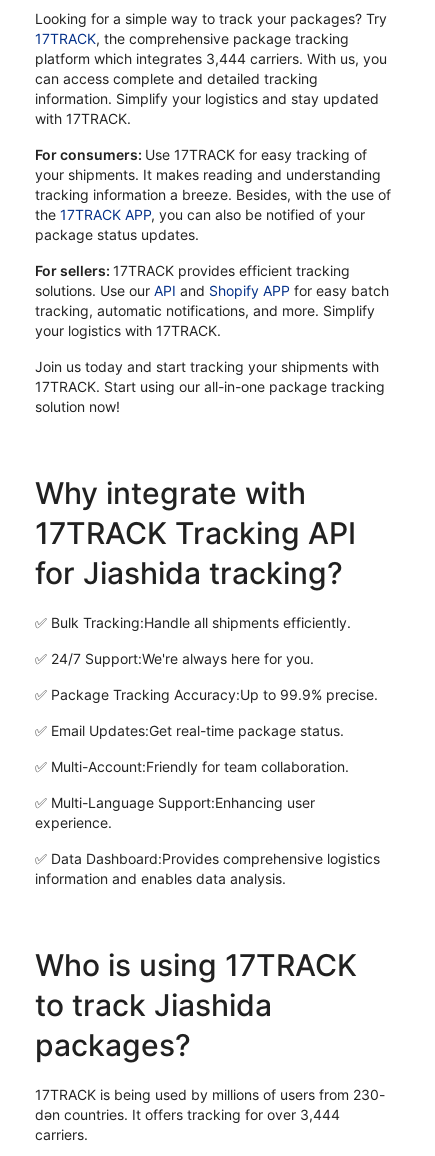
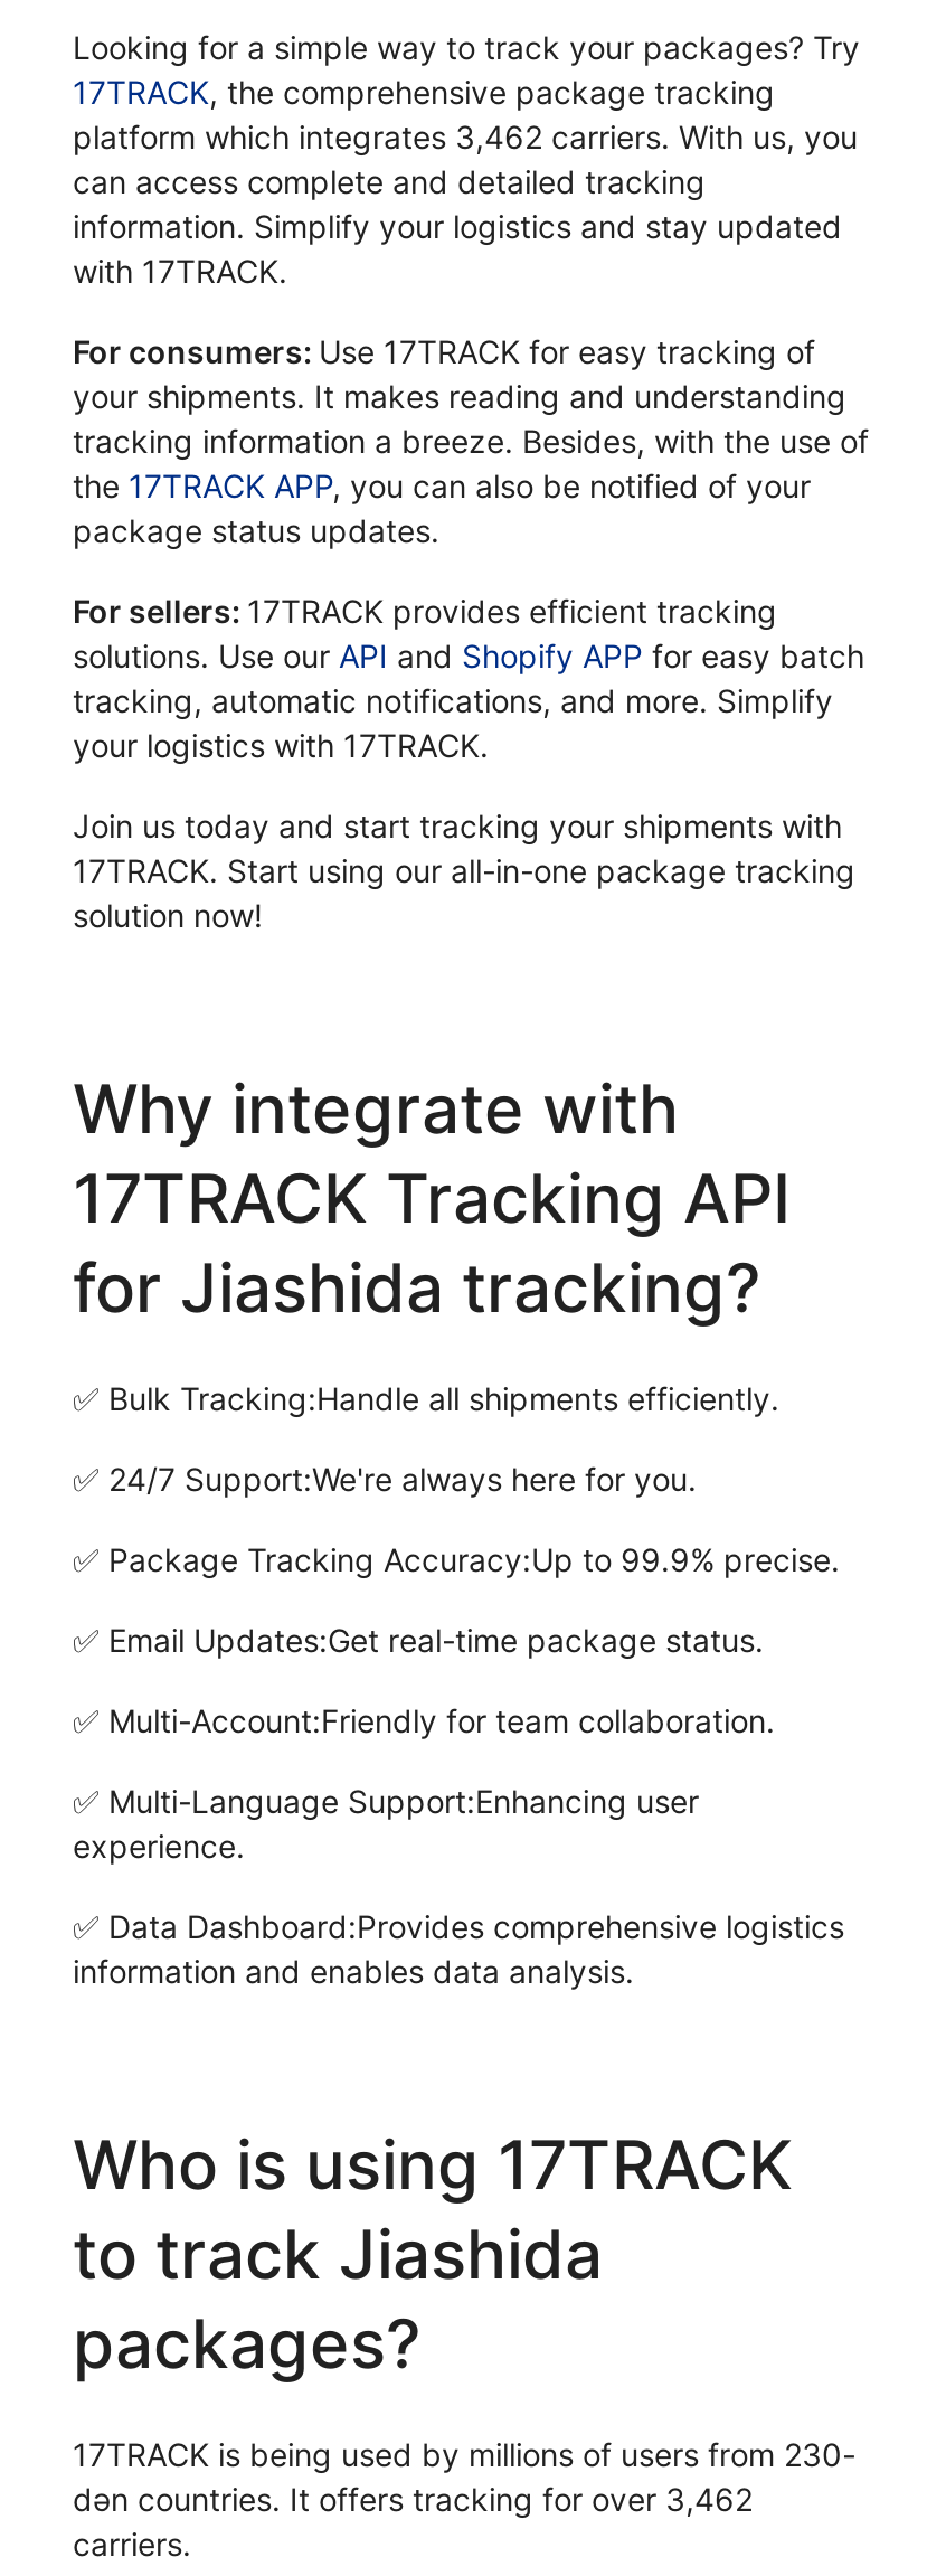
[35,50,387,67] platform which integrates 3,444 carriers. With us, you -> [73,118,858,156] platform which integrates 3,462 carriers. With us, you
[35,1106,340,1123] dən countries. It offers tracking for over 3,444 -> [73,2481,753,2519] dən countries. It offers tracking for over 3,462

